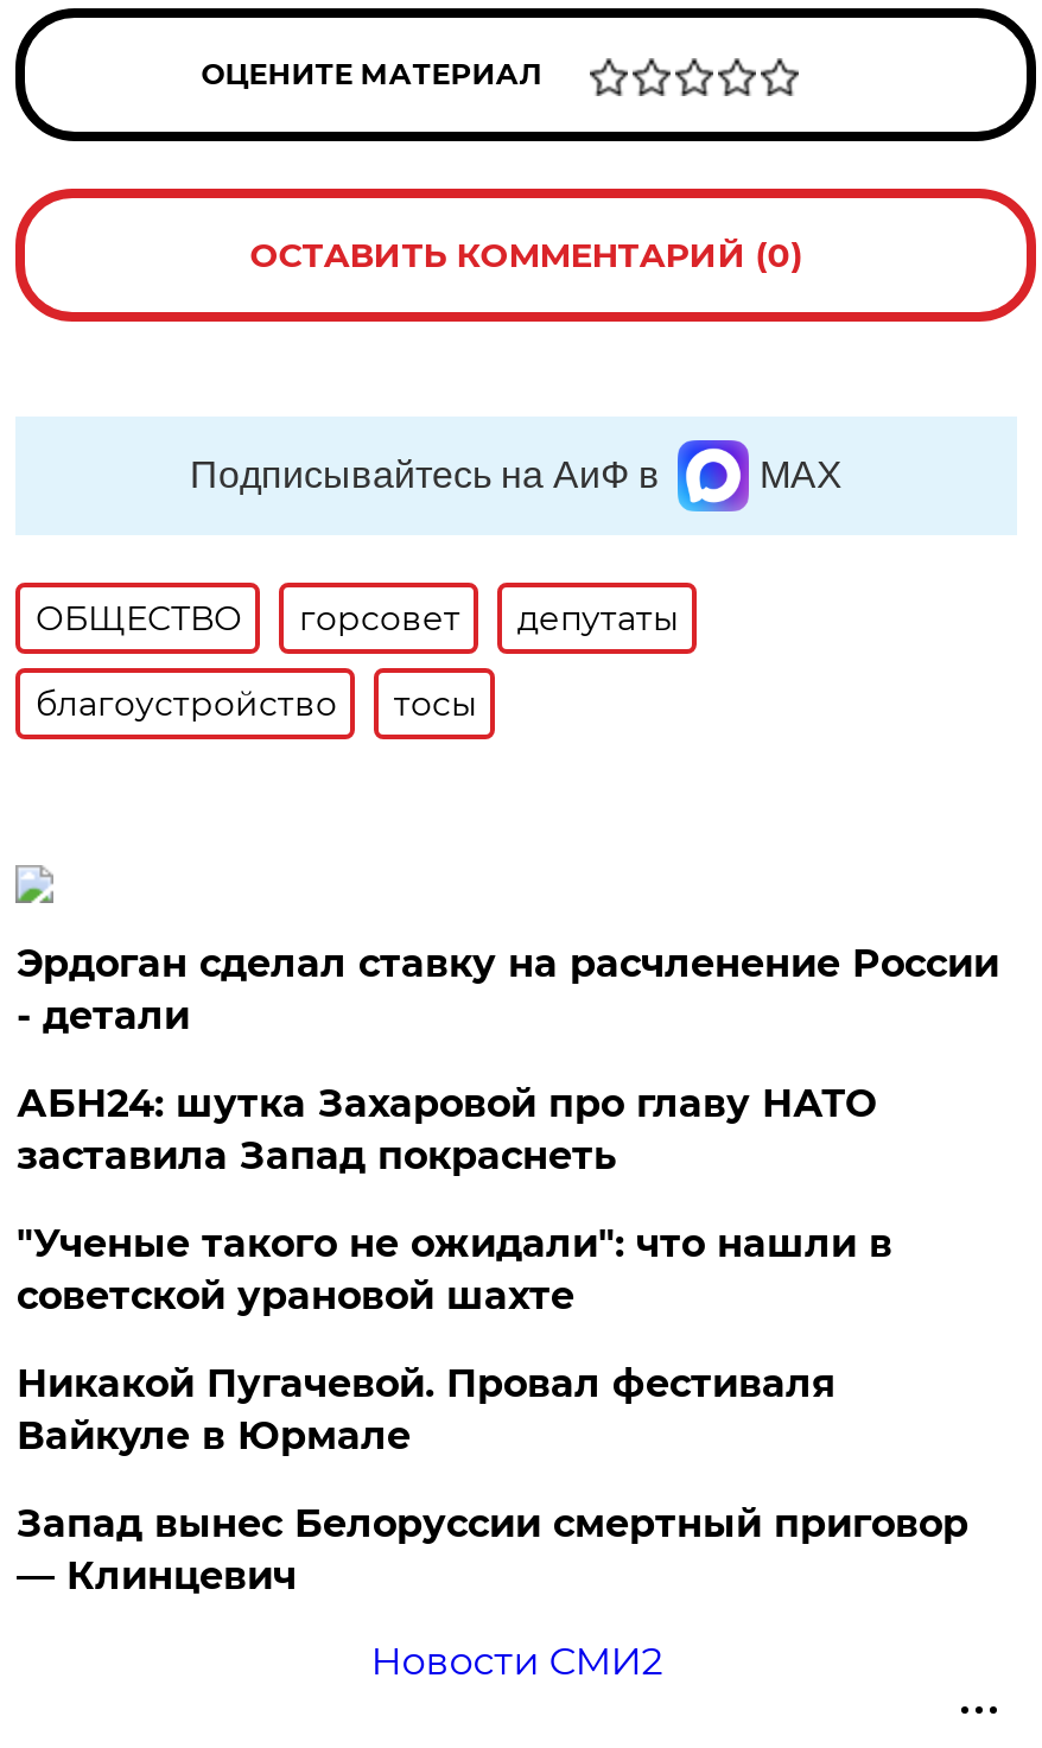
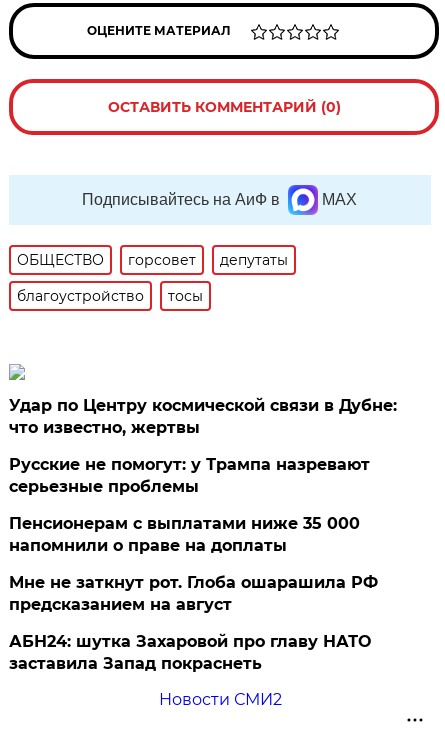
[16,941,999,1038] Эрдоган сделал ставку на расчленение России | - детали -> [9,396,397,614] Удар по Центру космической связи в Дубне: | что известно, жертвы | Русские не помогут: у Трампа назревают | серьезные проблемы | Пенсионерам с выплатами ниже 35 000 | напомнили о праве на доплаты | Мне не заткнут рот. Глоба ошарашила РФ | предсказанием на август
moved [16,1081,876,1178] -> [9,632,371,673]: АБН24: шутка Захаровой про главу НАТО | заставила Запад покраснеть
[16,1221,968,1598] "Ученые такого не ожидали": что нашли в | советской урановой шахте | Никакой Пугачевой. Провал фестиваля | Вайкуле в Юрмале | Запад вынес Белоруссии смертный приговор | — Клинцевич -> none

